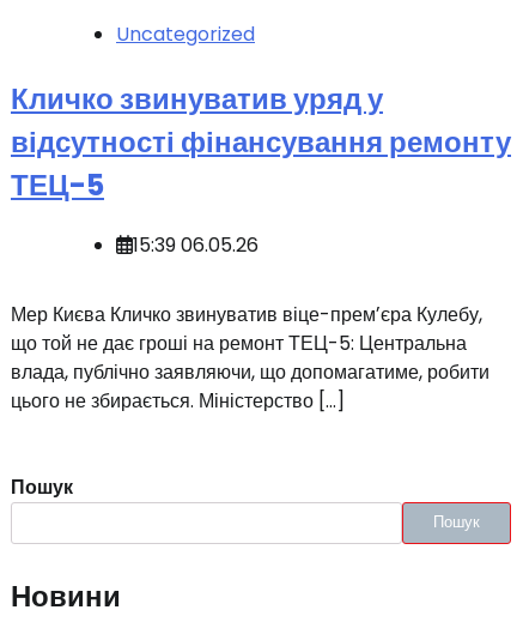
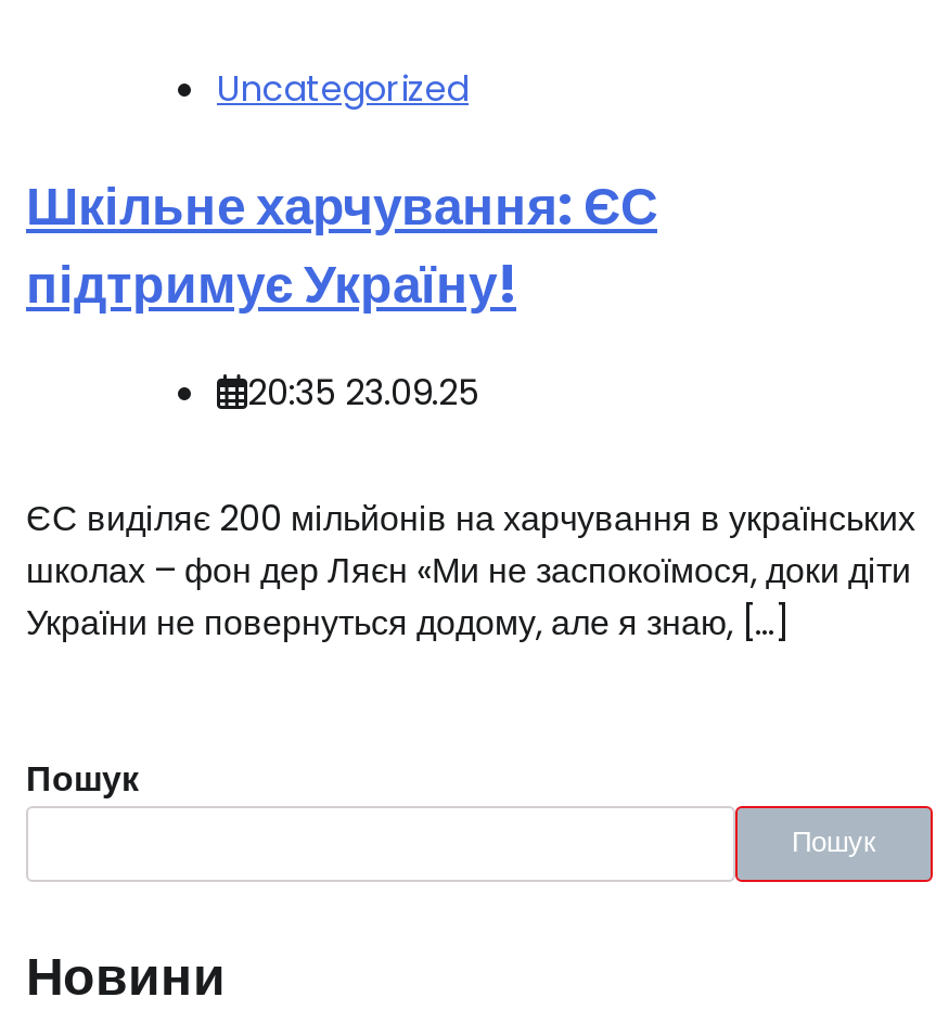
[11,79,511,205] Кличко звинуватив уряд у | відсутності фінансування ремонту | ТЕЦ-5 -> [26,171,657,320] Шкільне харчування: ЄС | підтримує Україну!
[133,231,259,258] 15:39 06.05.26 -> [247,368,479,418] 20:35 23.09.25
[11,300,489,414] Мер Києва Кличко звинуватив віце-премʼєра Кулебу, | що той не дає гроші на ремонт ТЕЦ-5: Центральна | влада, публічно заявляючи, що допомагатиме, робити | цього не збирається. Міністерство […] -> [26,494,915,648] ЄС виділяє 200 мільйонів на харчування в українських | школах – фон дер Ляєн «Ми не заспокоїмося, доки діти | України не повернуться додому, але я знаю, […]

